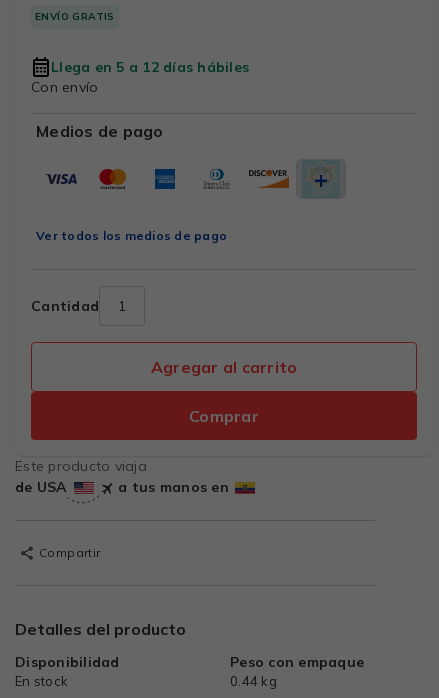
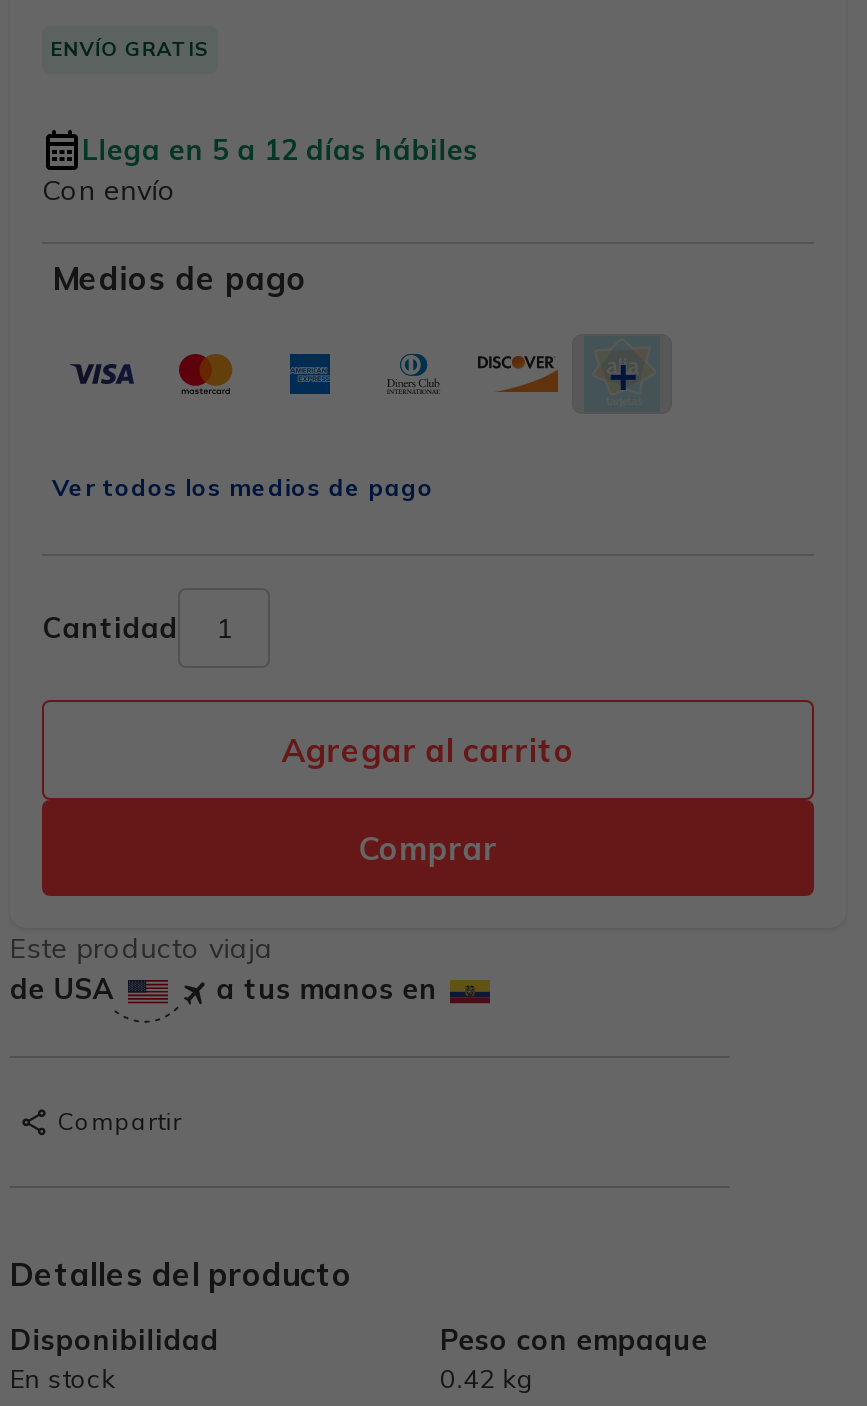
[230,673,277,689] 0.44 kg -> [440,1362,534,1394] 0.42 kg

